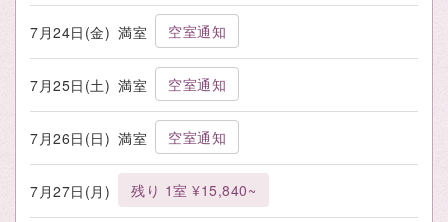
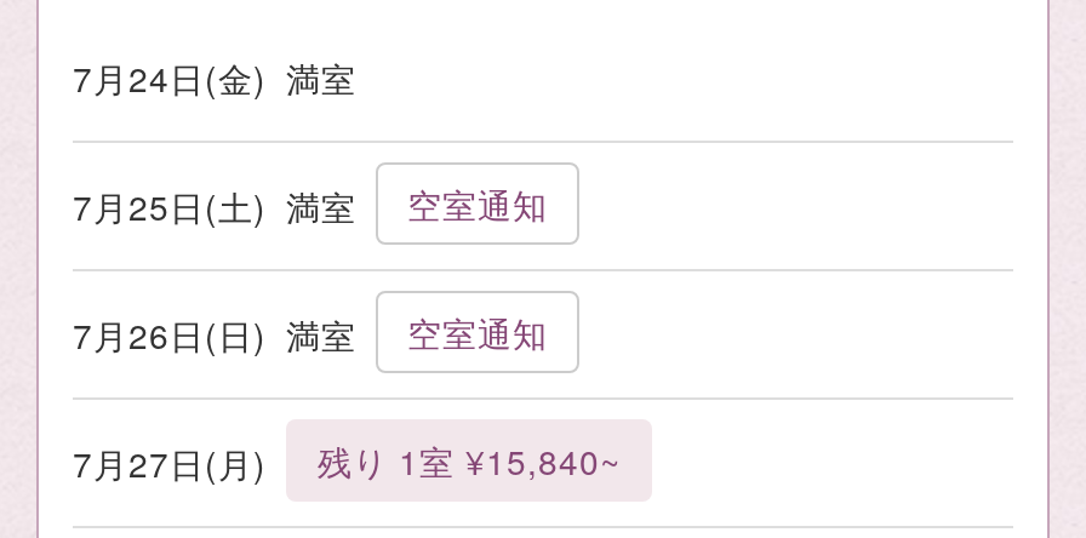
[168,21,226,41] 空室通知 -> none

